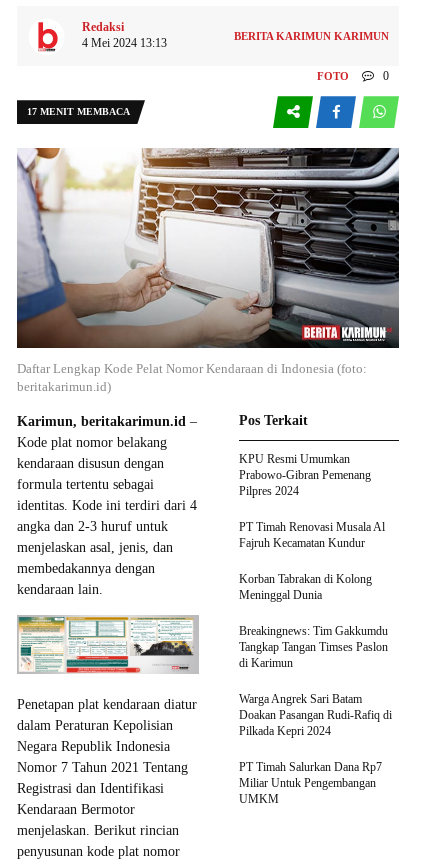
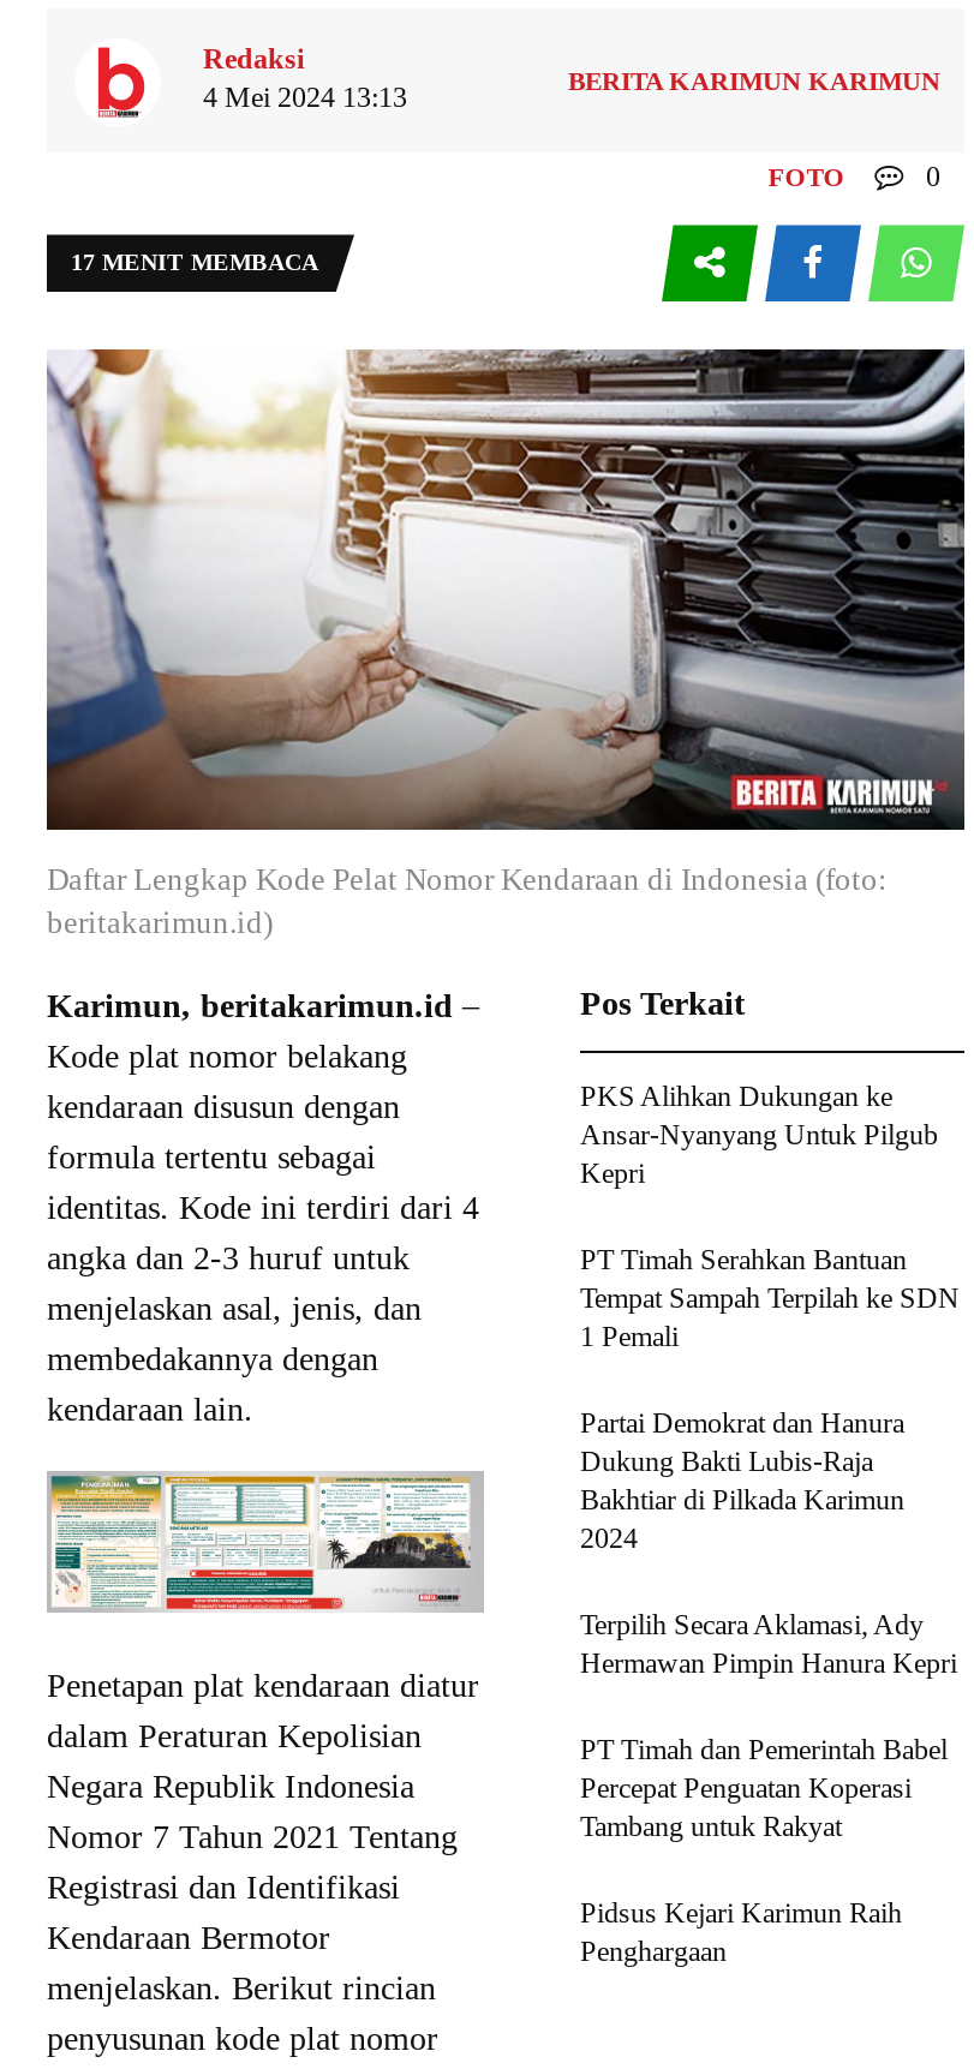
[239,452,371,498] KPU Resmi Umumkan | Prabowo-Gibran Pemenang | Pilpres 2024 -> [580,1080,938,1191] PKS Alihkan Dukungan ke | Ansar-Nyanyang Untuk Pilgub | Kepri
[239,520,385,550] PT Timah Renovasi Musala Al | Fajruh Kecamatan Kundur -> [580,1244,960,1354] PT Timah Serahkan Bantuan | Tempat Sampah Terpilah ke SDN | 1 Pemali
[239,572,372,602] Korban Tabrakan di Kolong | Meninggal Dunia -> [580,1407,904,1556] Partai Demokrat dan Hanura | Dukung Bakti Lubis-Raja | Bakhtiar di Pilkada Karimun | 2024
[239,624,388,670] Breakingnews: Tim Gakkumdu | Tangkap Tangan Timses Paslon | di Karimun -> [580,1609,957,1681] Terpilih Secara Aklamasi, Ady | Hermawan Pimpin Hanura Kepri
[239,692,392,738] Warga Angrek Sari Batam | Doakan Pasangan Rudi-Rafiq di | Pilkada Kepri 2024 -> [580,1733,948,1844] PT Timah dan Pemerintah Babel | Percepat Penguatan Koperasi | Tambang untuk Rakyat
[239,760,382,806] PT Timah Salurkan Dana Rp7 | Miliar Untuk Pengembangan | UMKM -> [580,1897,902,1969] Pidsus Kejari Karimun Raih | Penghargaan

